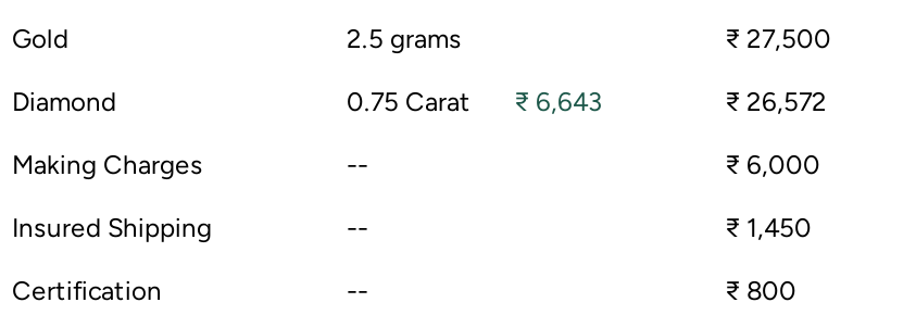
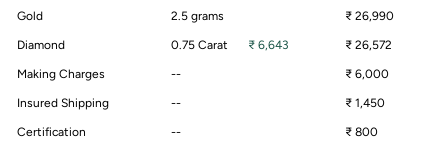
[725,24,831,54] ₹27,500 -> [345,9,394,23] ₹26,990

